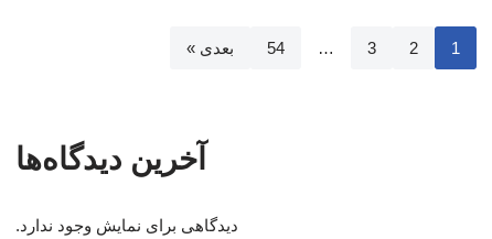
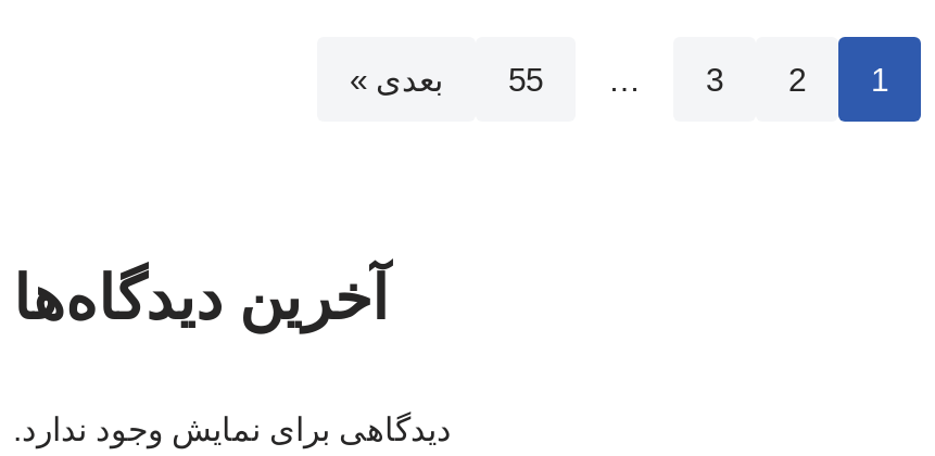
[267,39,285,57] 54 -> [508,61,543,98] 55

